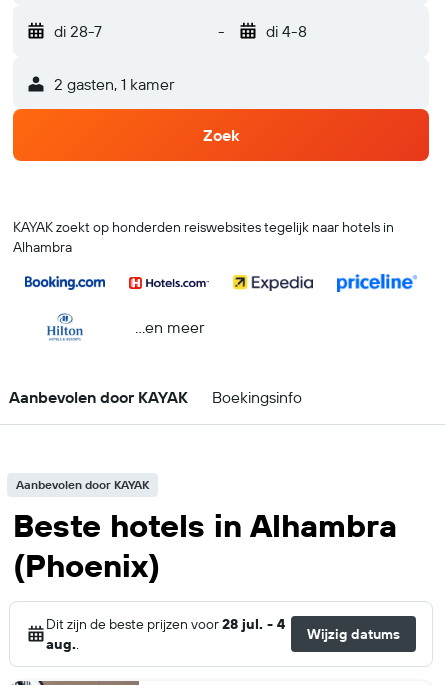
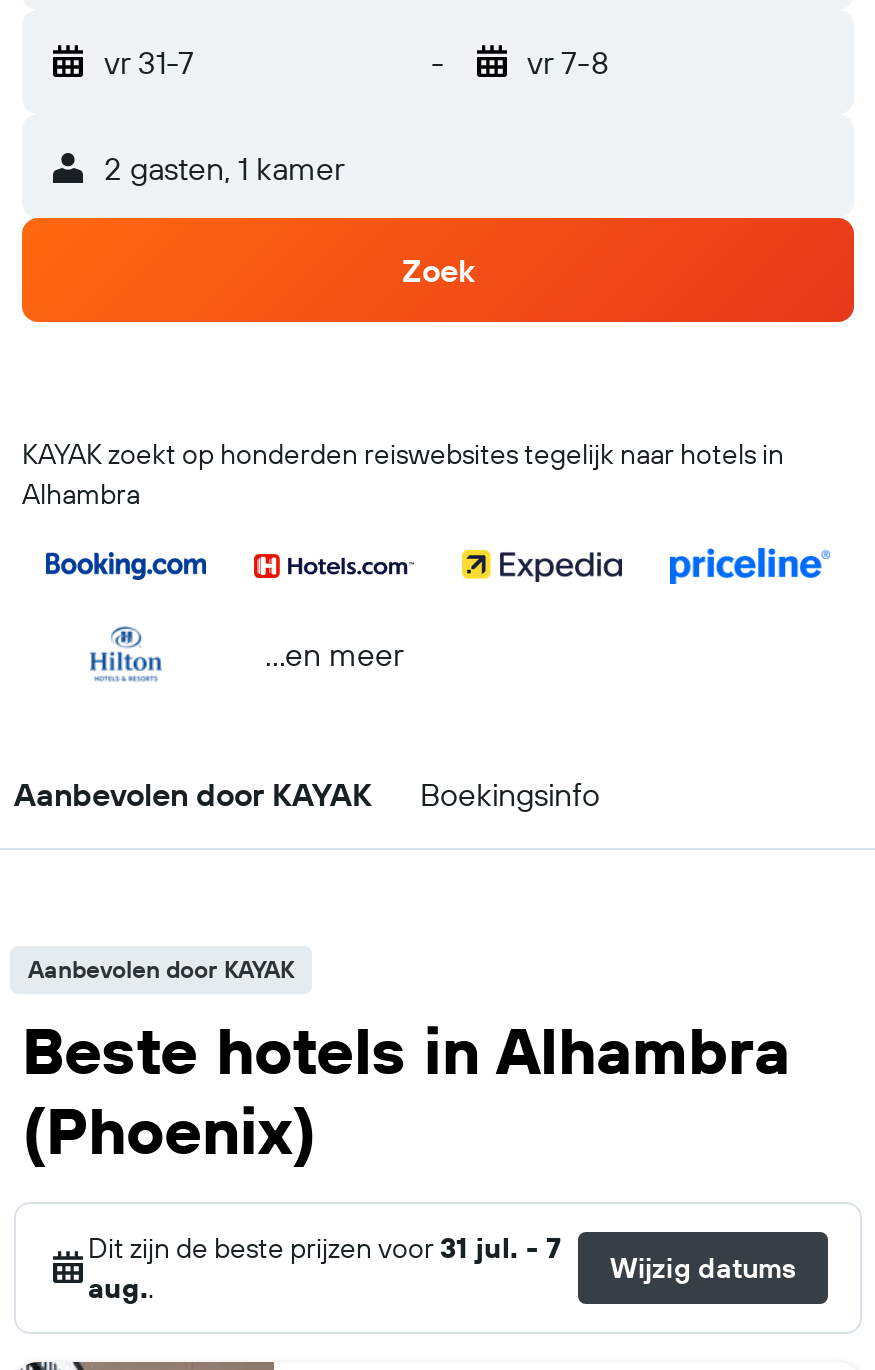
[54,21,102,41] di 28-7 -> [104,42,194,82] vr 31-7
[265,21,306,41] di 4-8 -> [527,42,609,82] vr 7-8
[46,615,285,633] Dit zijn de beste prijzen voor 28 jul. - 4 -> [88,1230,562,1266] Dit zijn de beste prijzen voor 31 jul. - 7

